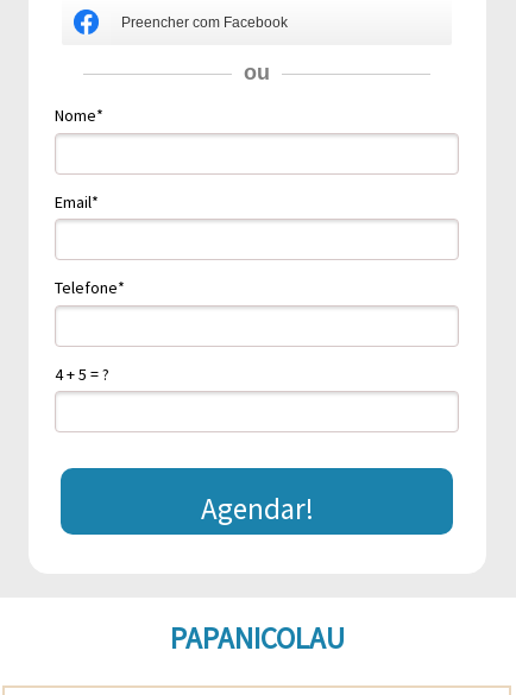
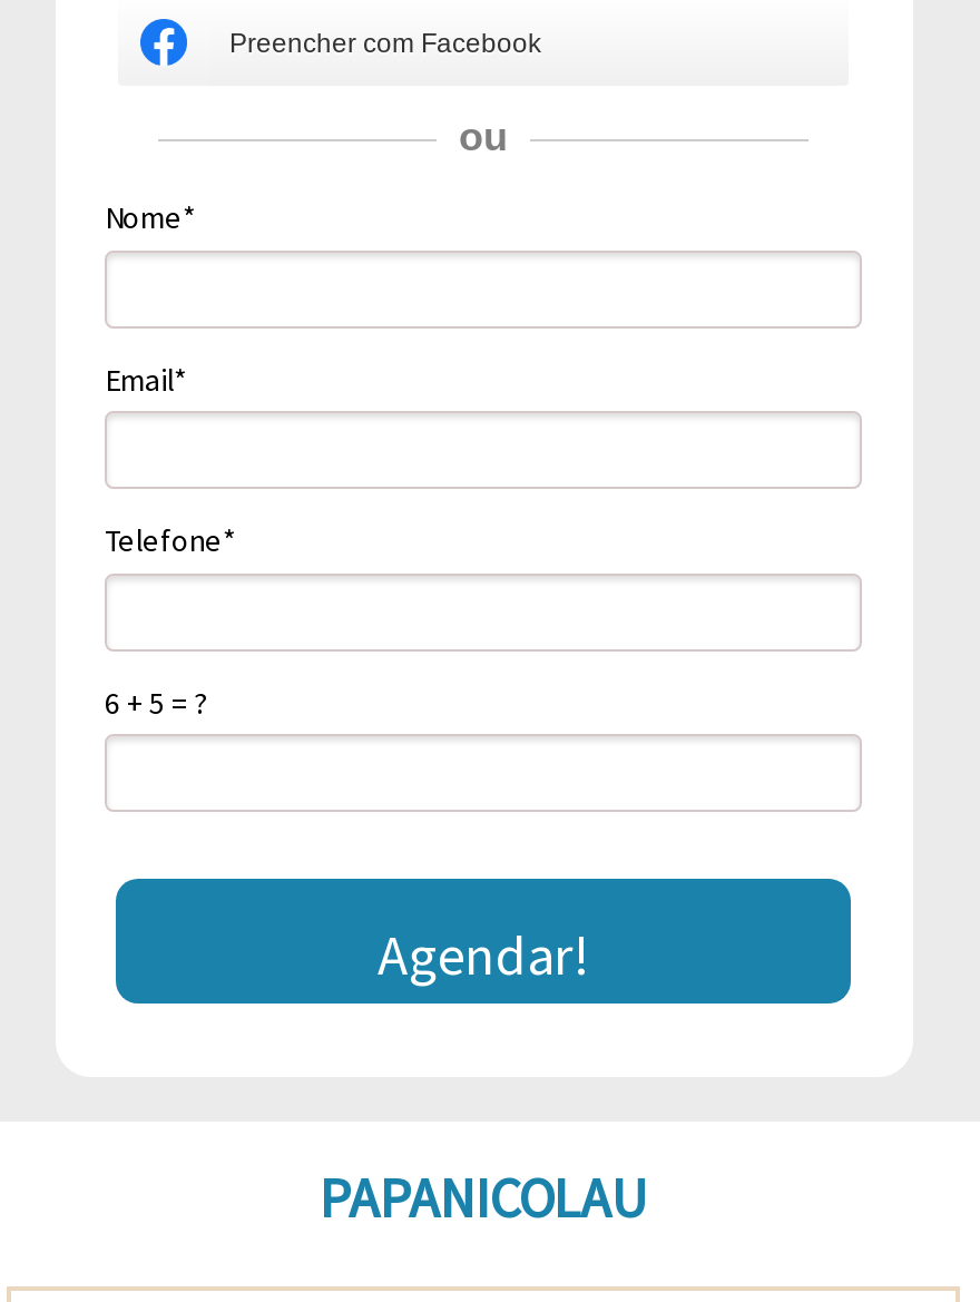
[55,363,109,385] 4 + 5 = ? -> [105,682,207,722] 6 + 5 = ?

